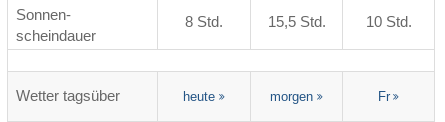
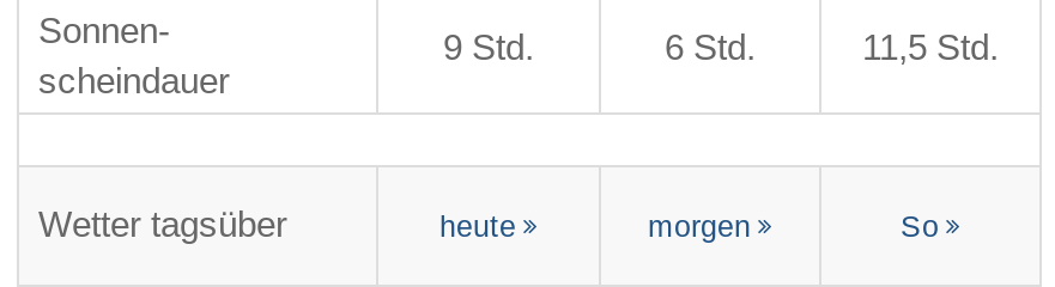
[185,14,223,30] 8 Std. -> [443,29,534,68] 9 Std.
[267,14,325,30] 15,5 Std. -> [665,29,756,68] 6 Std.
[365,14,411,30] 10 Std. -> [862,29,999,68] 11,5 Std.
[378,90,390,104] Fr -> [901,211,939,245] So

